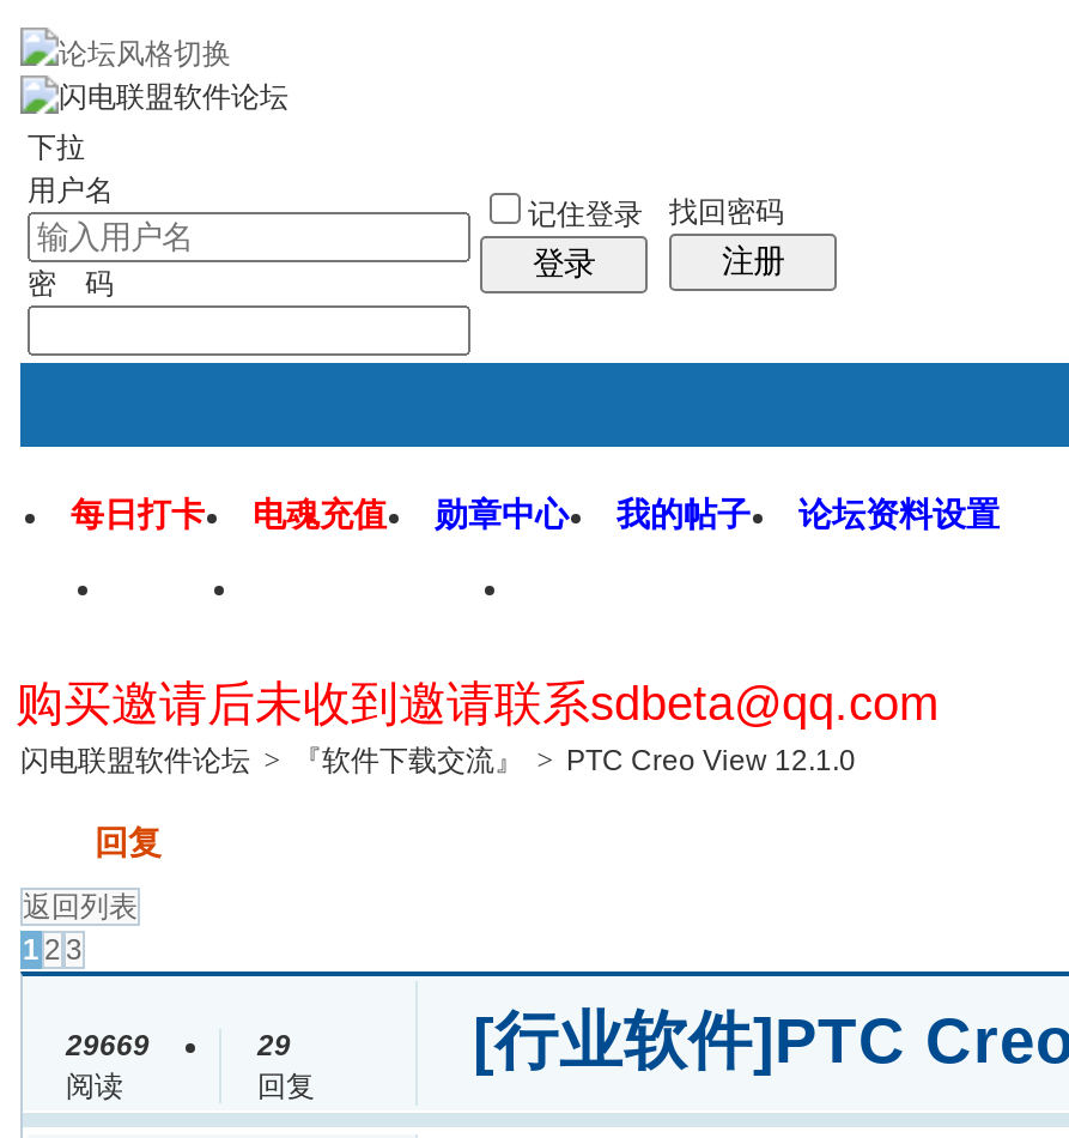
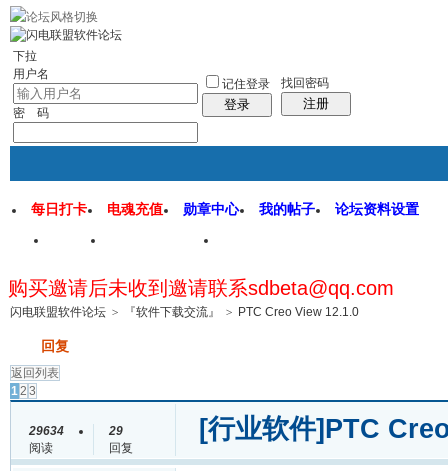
[66,1029,150,1063] 29669 -> [29,424,64,438] 29634

